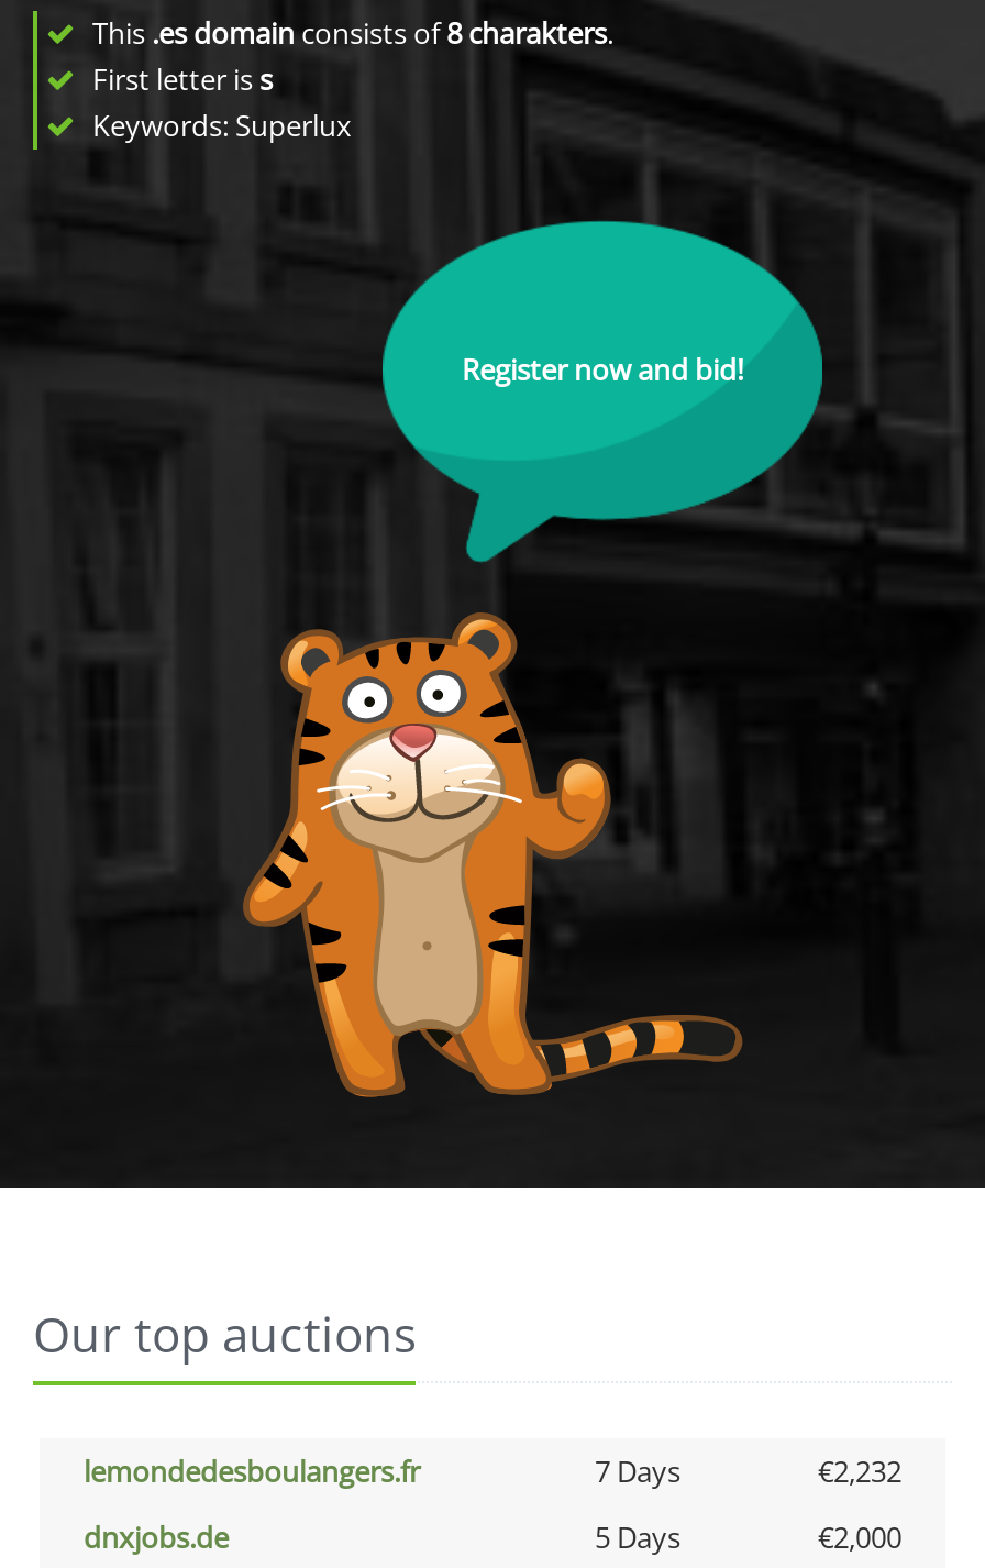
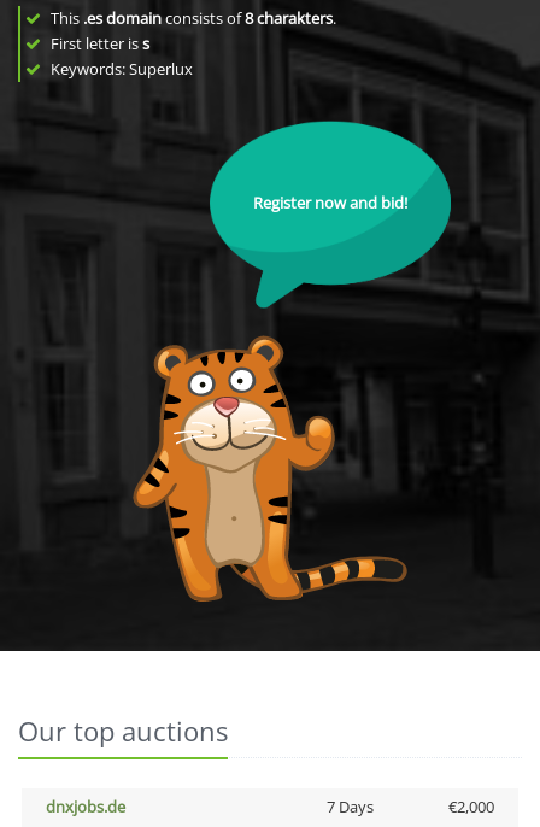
[84,1451,901,1491] lemondedesboulangers.fr | 7 Days | €2,232 -> none
[595,1517,680,1557] 5 Days -> [326,796,373,817] 7 Days

